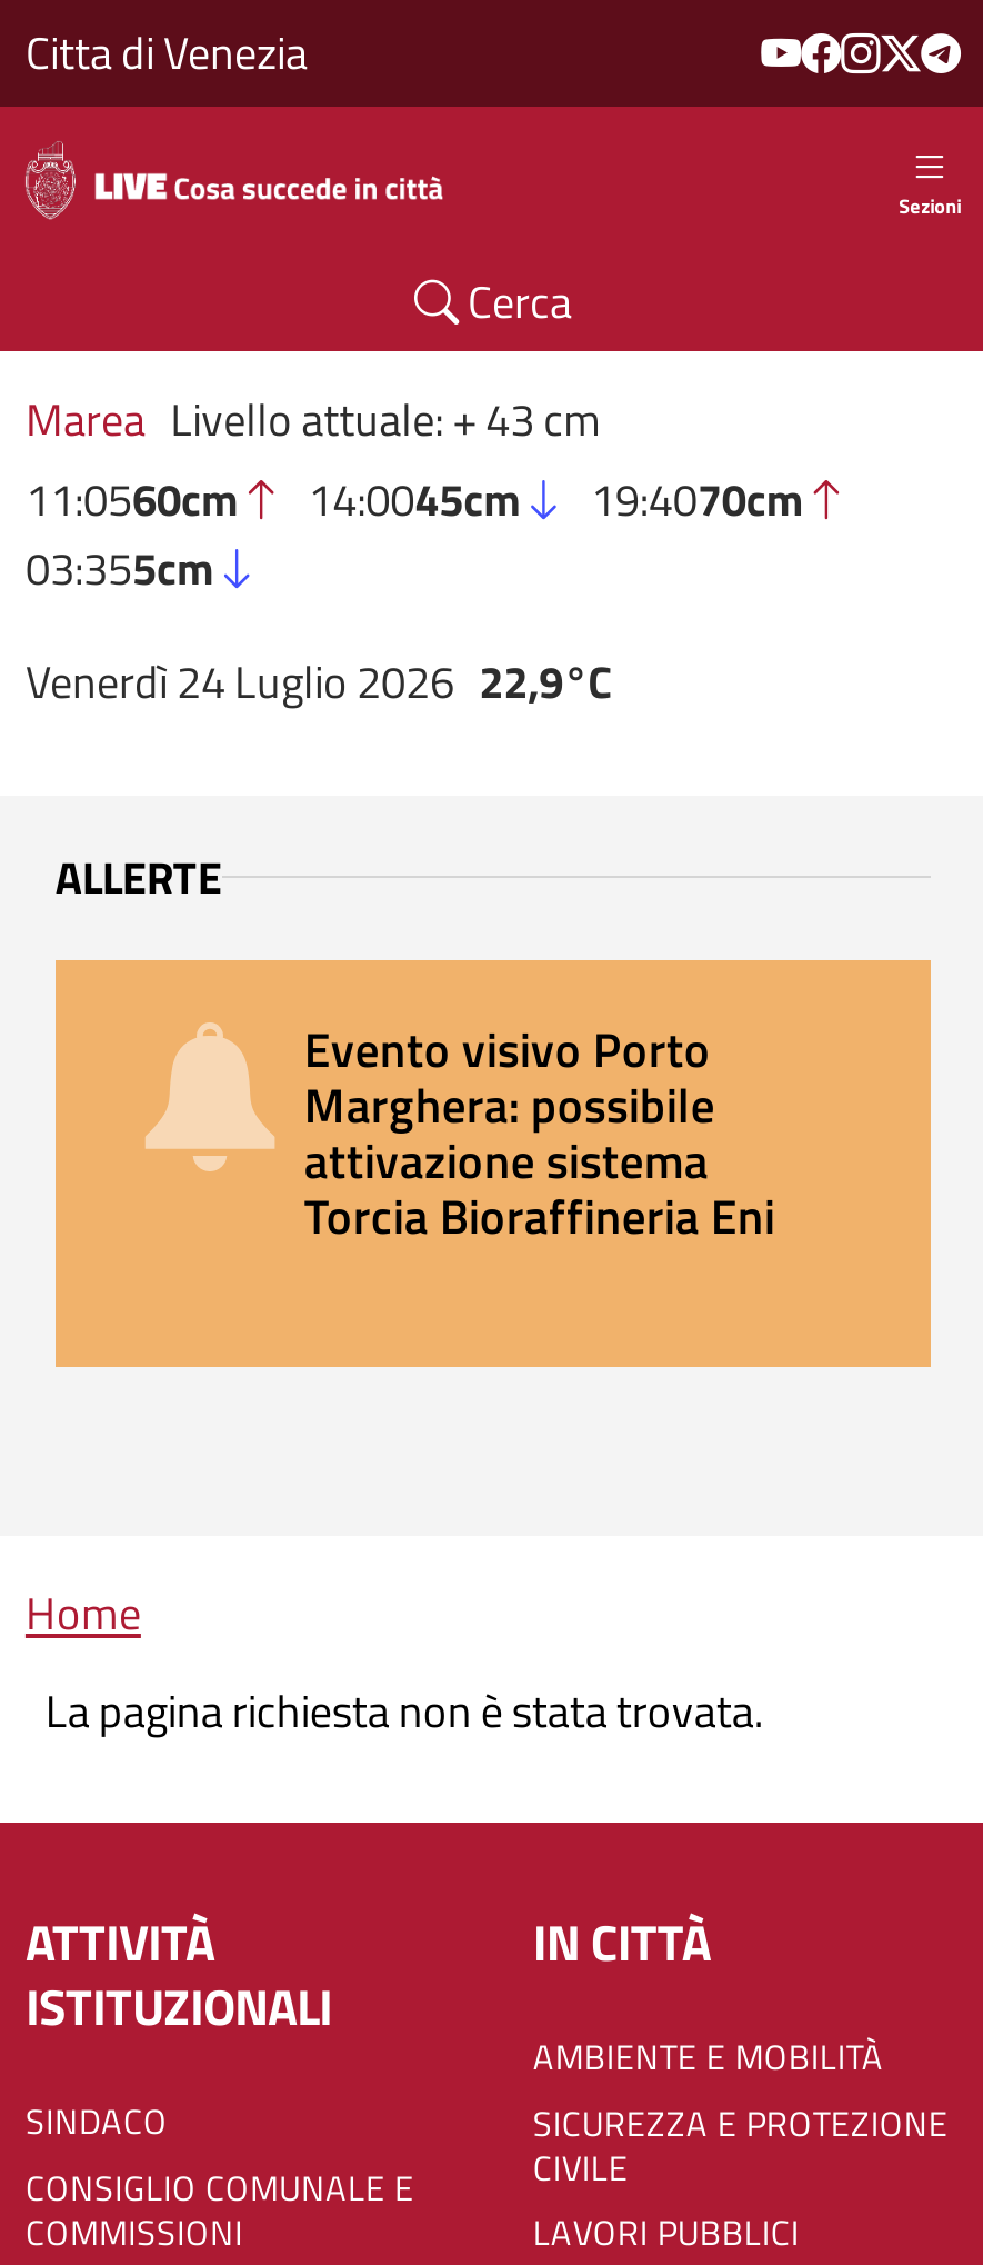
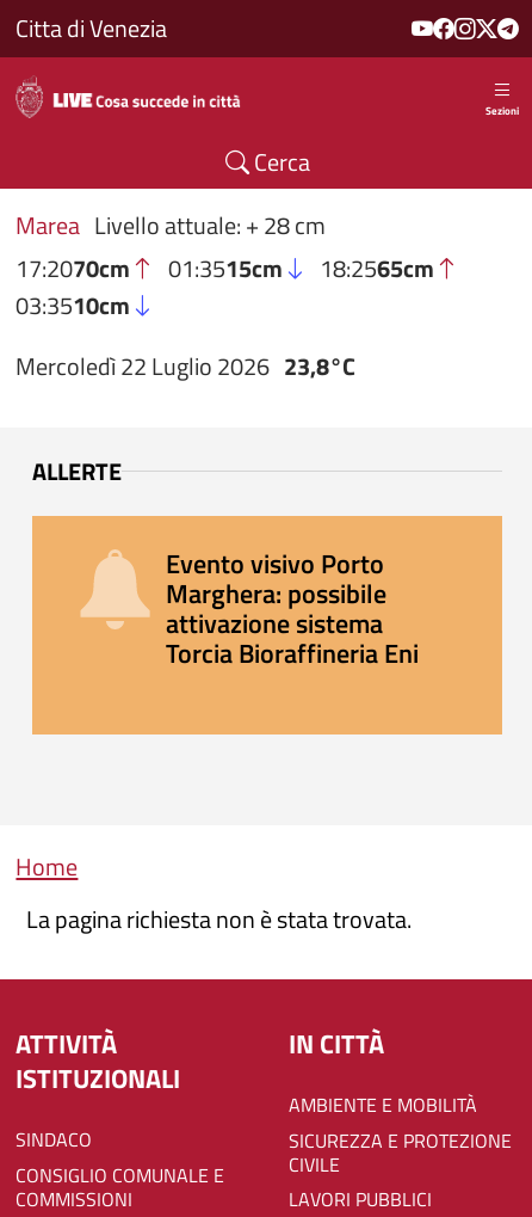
[25,385,804,603] Marea Livello attuale: + 43 cm | 11:0560cm | 14:0045cm | 19:4070cm | 03:355cm -> [16,207,434,324] Marea Livello attuale: + 28 cm | 17:2070cm | 01:3515cm | 18:2565cm | 03:3510cm
[25,647,612,716] Venerdì 24 Luglio 2026 22,9°C -> [16,348,355,385] Mercoledì 22 Luglio 2026 23,8°C

